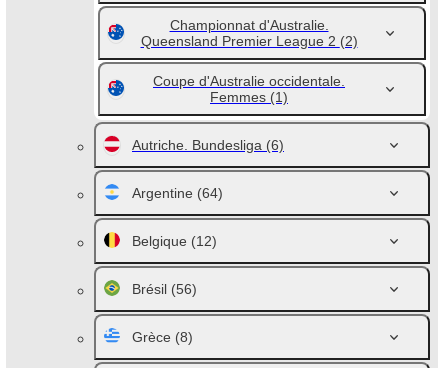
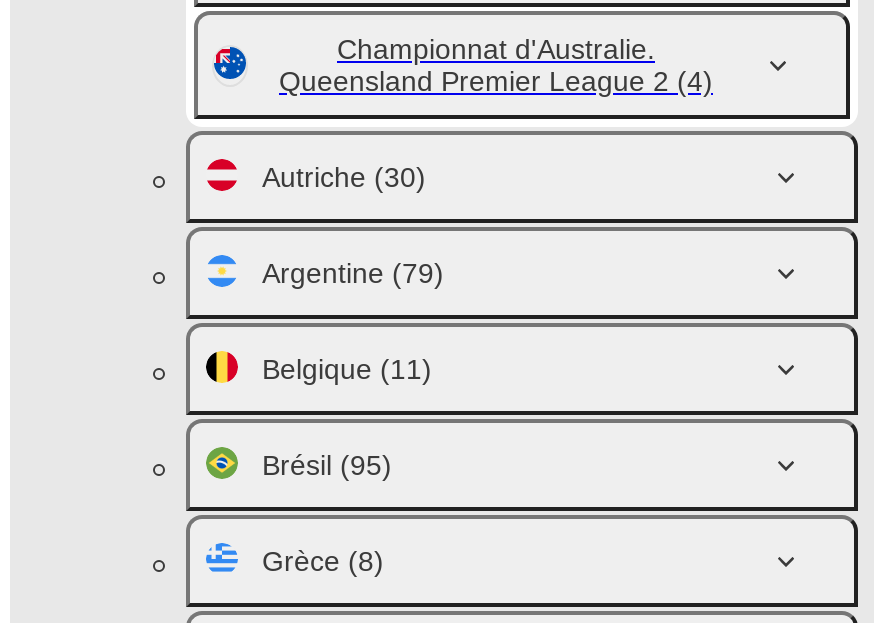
[132,33,357,297] Queensland Premier League 2 (2) | Coupe d'Australie occidentale. | Femmes (1) | Autriche. Bundesliga (6) | Argentine (64) | Belgique (12) | Brésil (56) -> [262,65,713,481] Queensland Premier League 2 (4) | Autriche (30) | Argentine (79) | Belgique (11) | Brésil (95)

